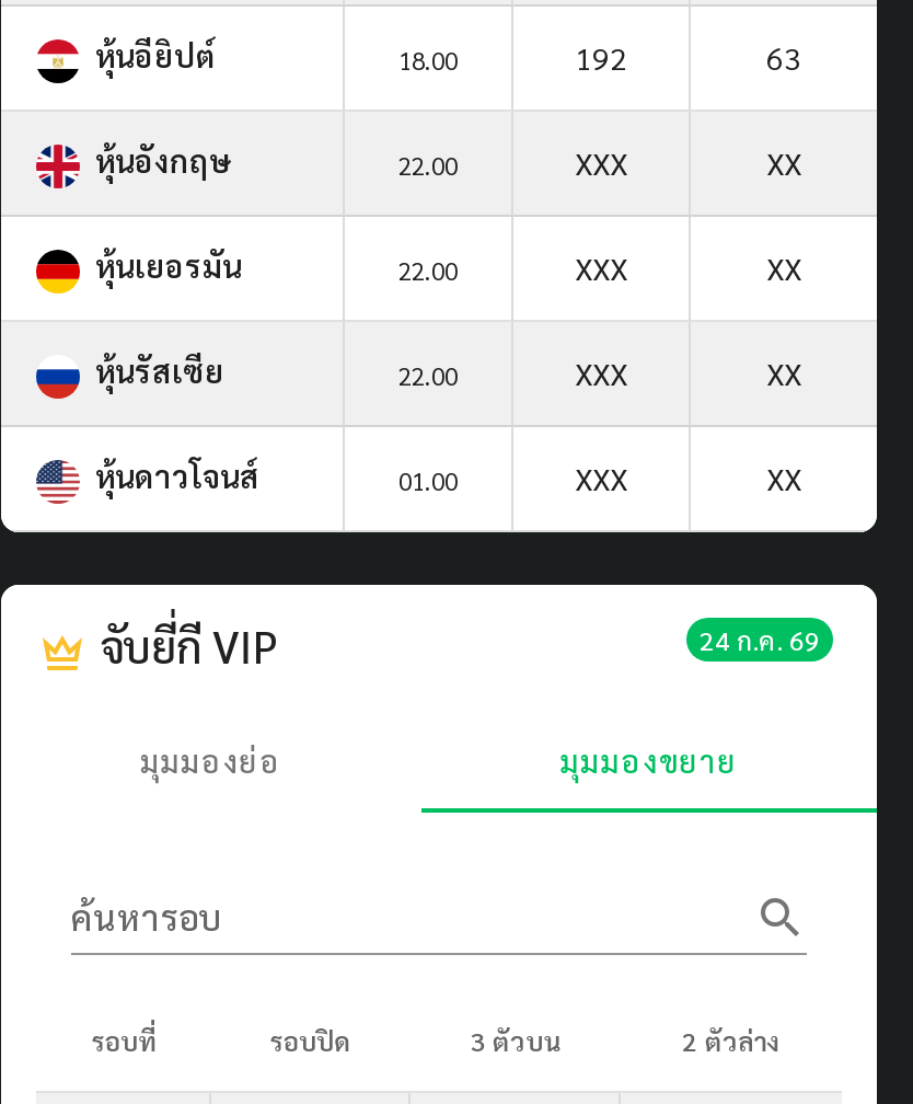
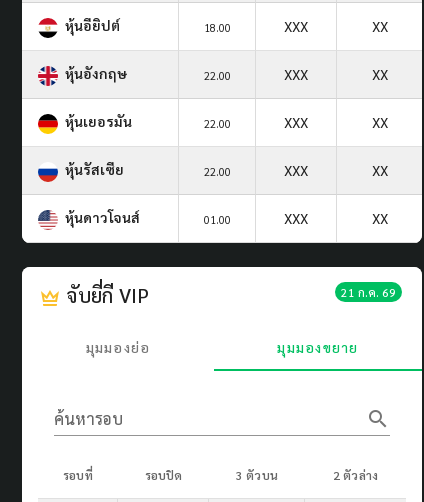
[575,37,801,76] 192 | 63 -> [284,17,387,35] XXX | XX
[700,622,820,657] 24 ก.ค. 69 -> [341,284,396,300] 21 ก.ค. 69

